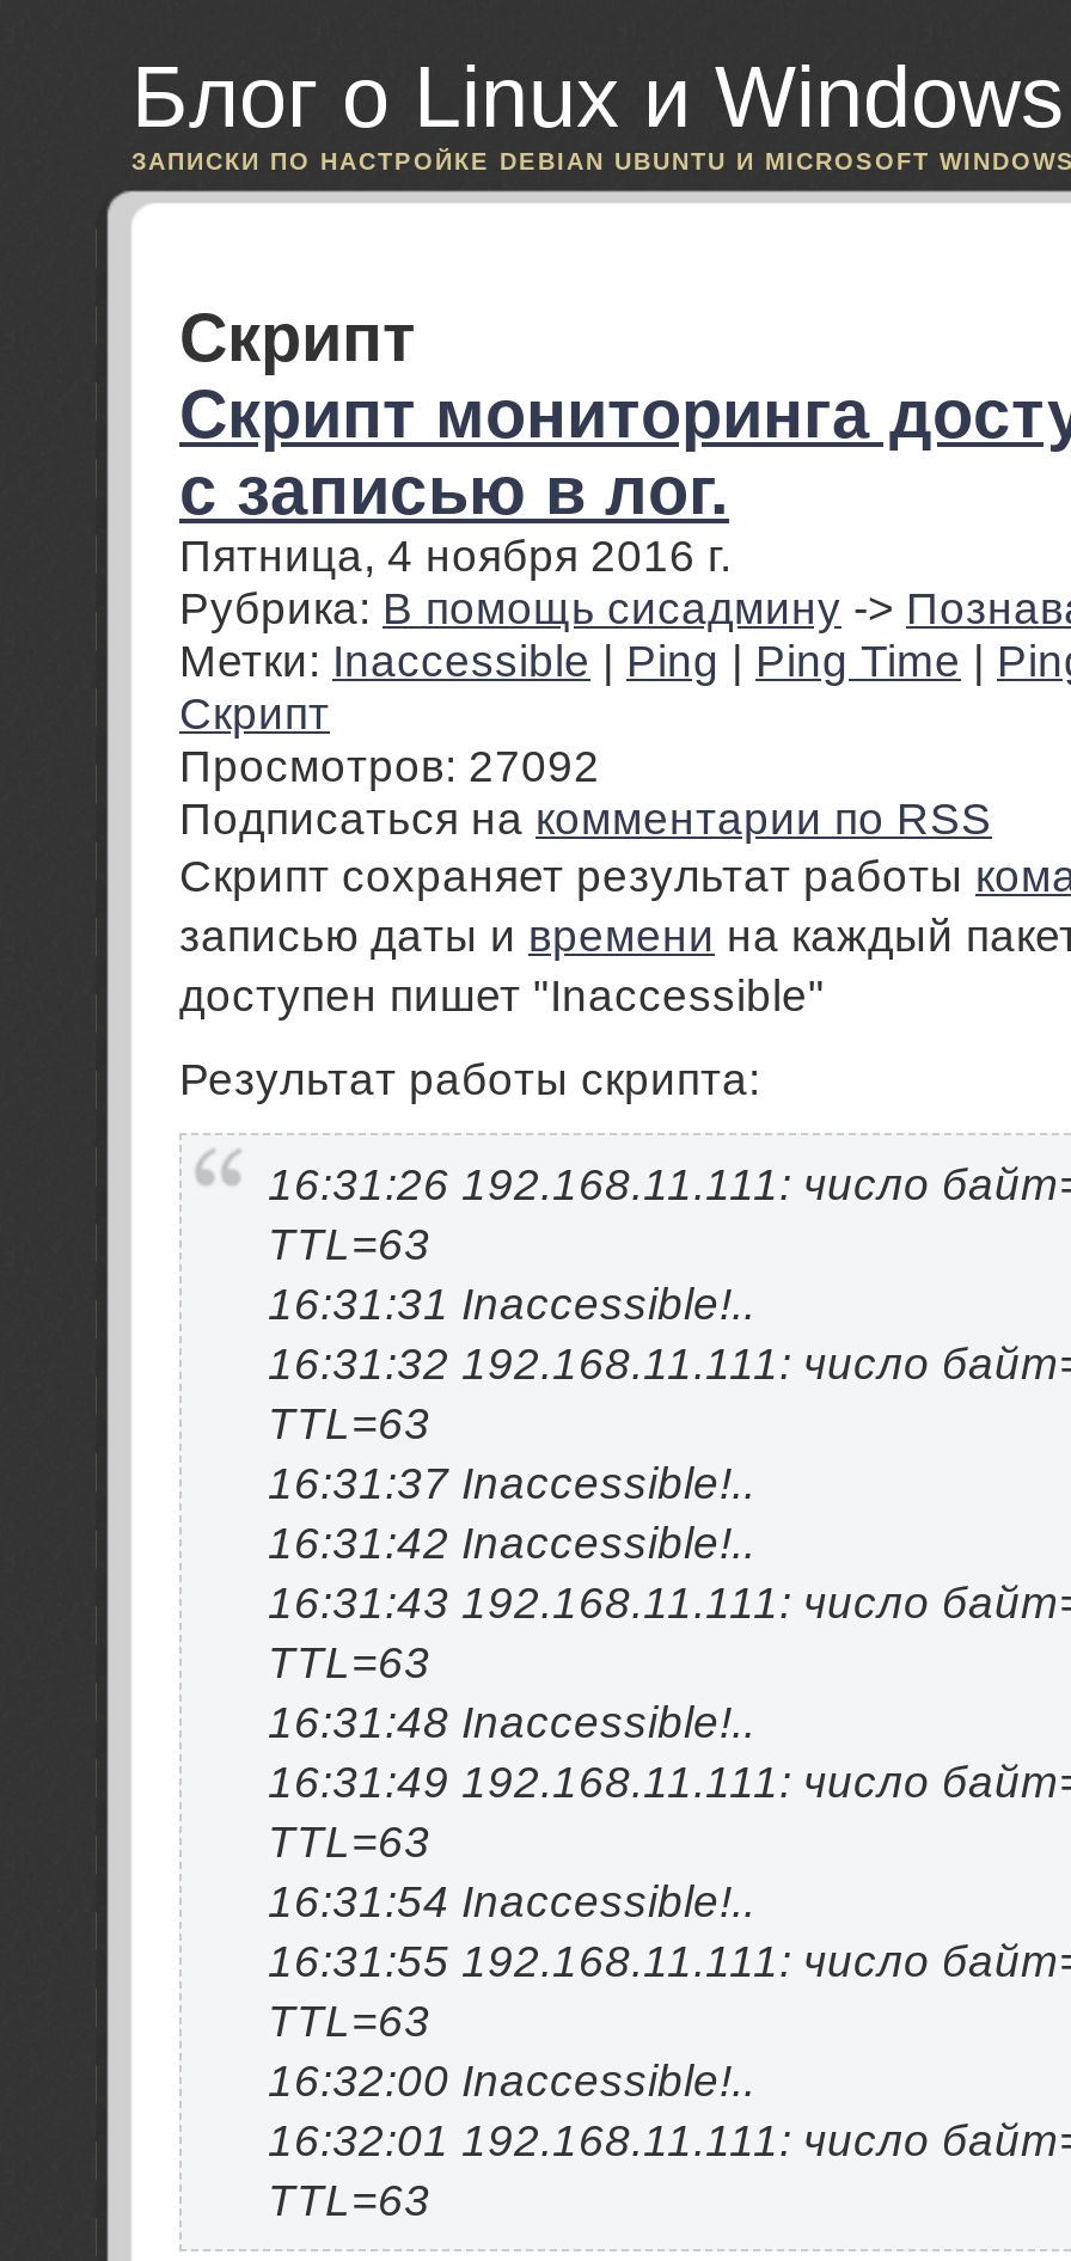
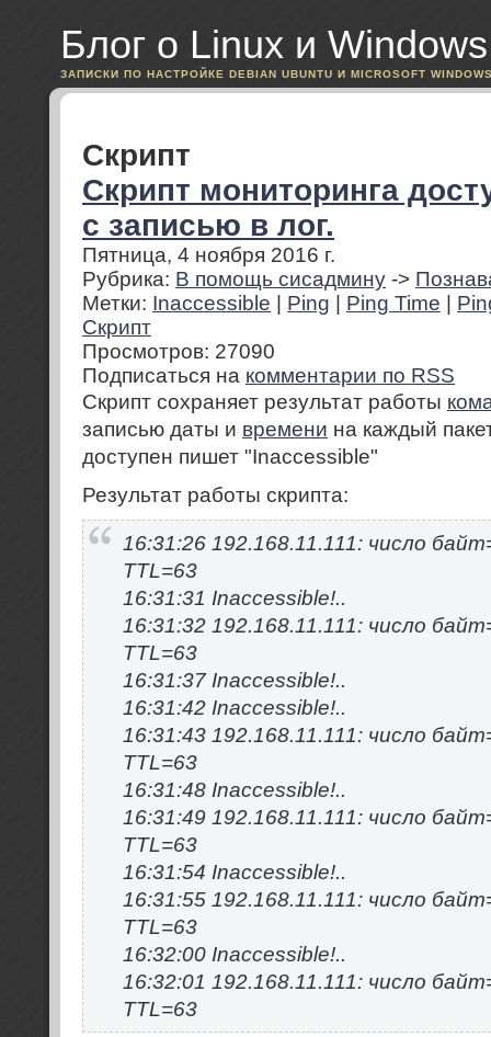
[179,741,600,791] Просмотров: 27092 -> [82,340,275,363] Просмотров: 27090

